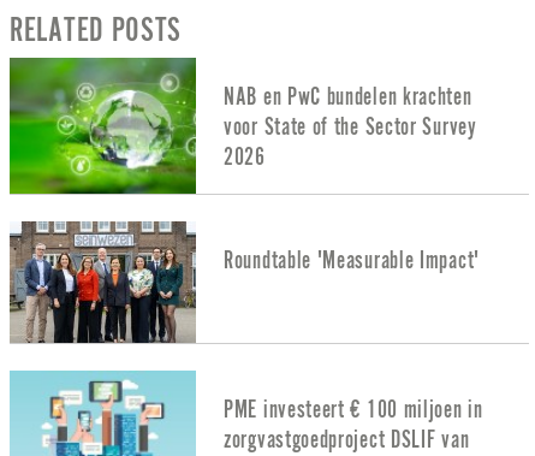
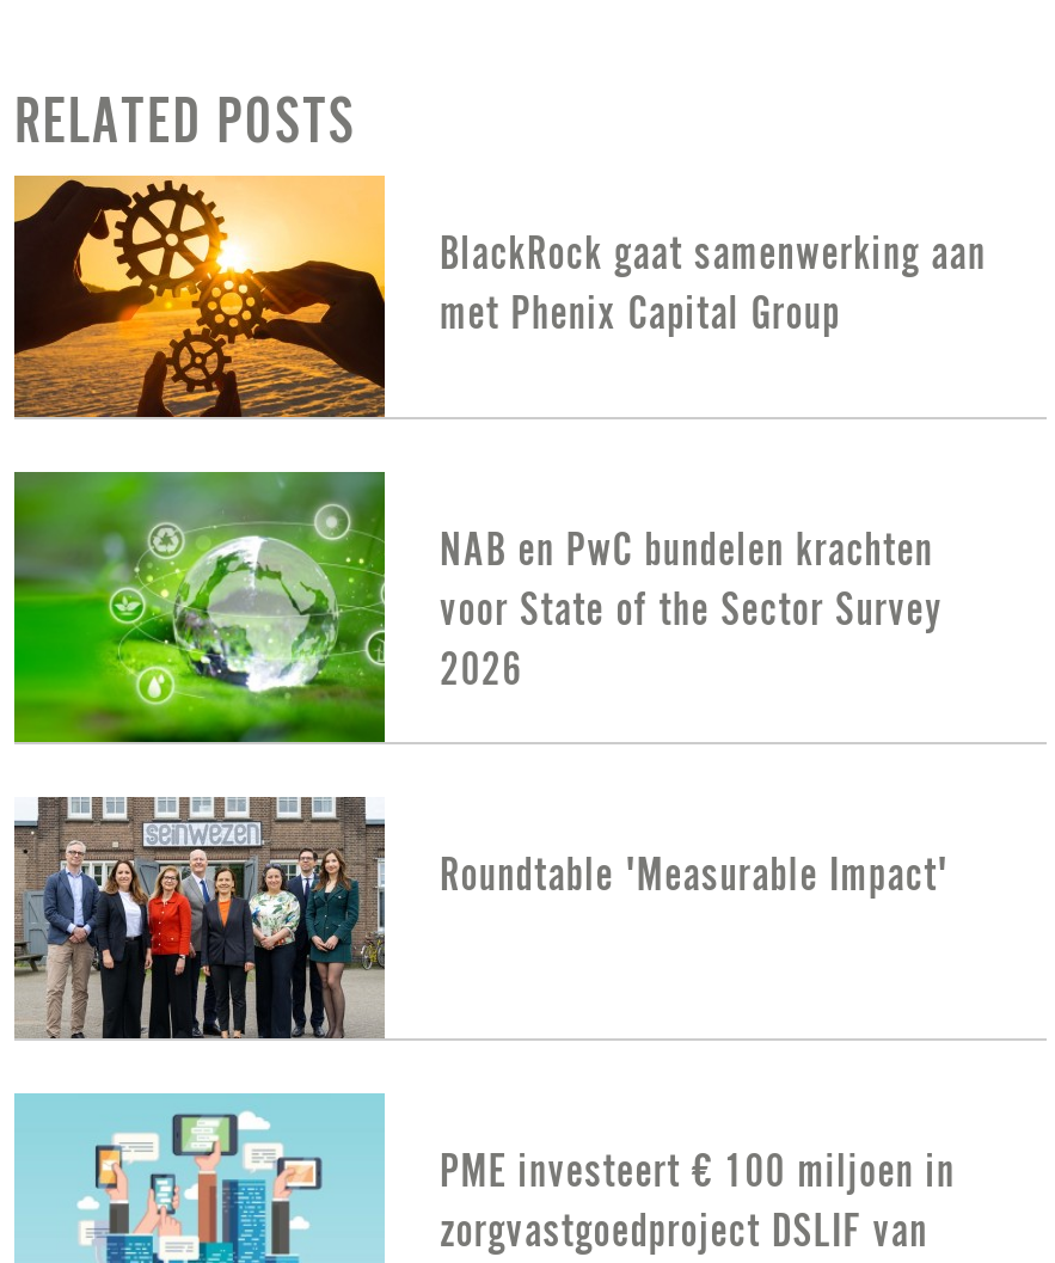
none -> [12,173,986,419] [image] | BlackRock gaat samenwerking aan | met Phenix Capital Group

